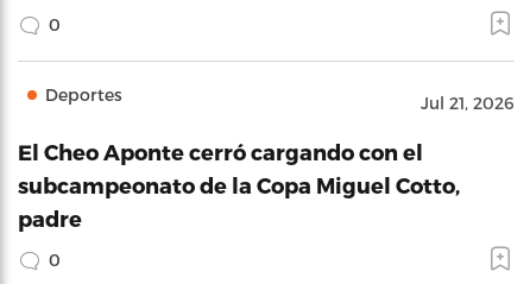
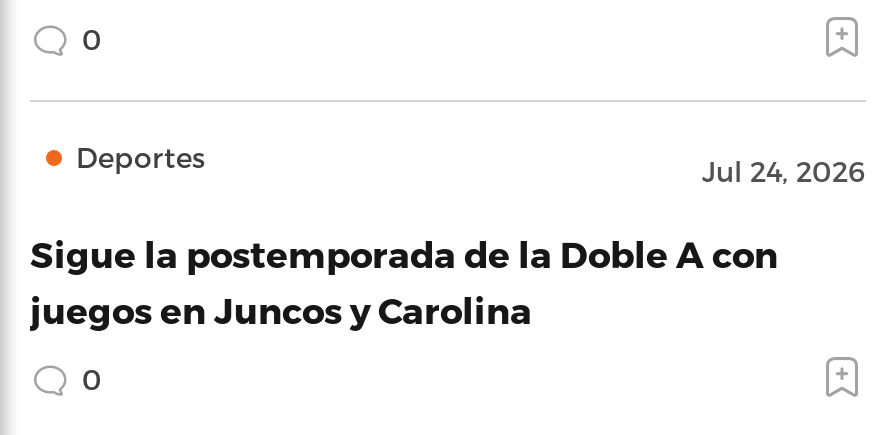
[421,92,515,113] Jul 21, 2026 -> [702,153,866,187] Jul 24, 2026
[18,139,460,230] El Cheo Aponte cerró cargando con el | subcampeonato de la Copa Miguel Cotto, | padre -> [30,231,778,329] Sigue la postemporada de la Doble A con | juegos en Juncos y Carolina

